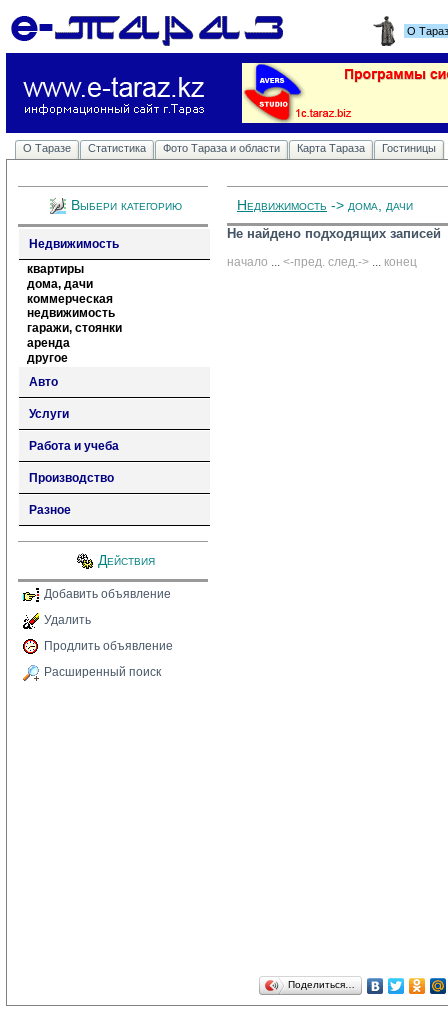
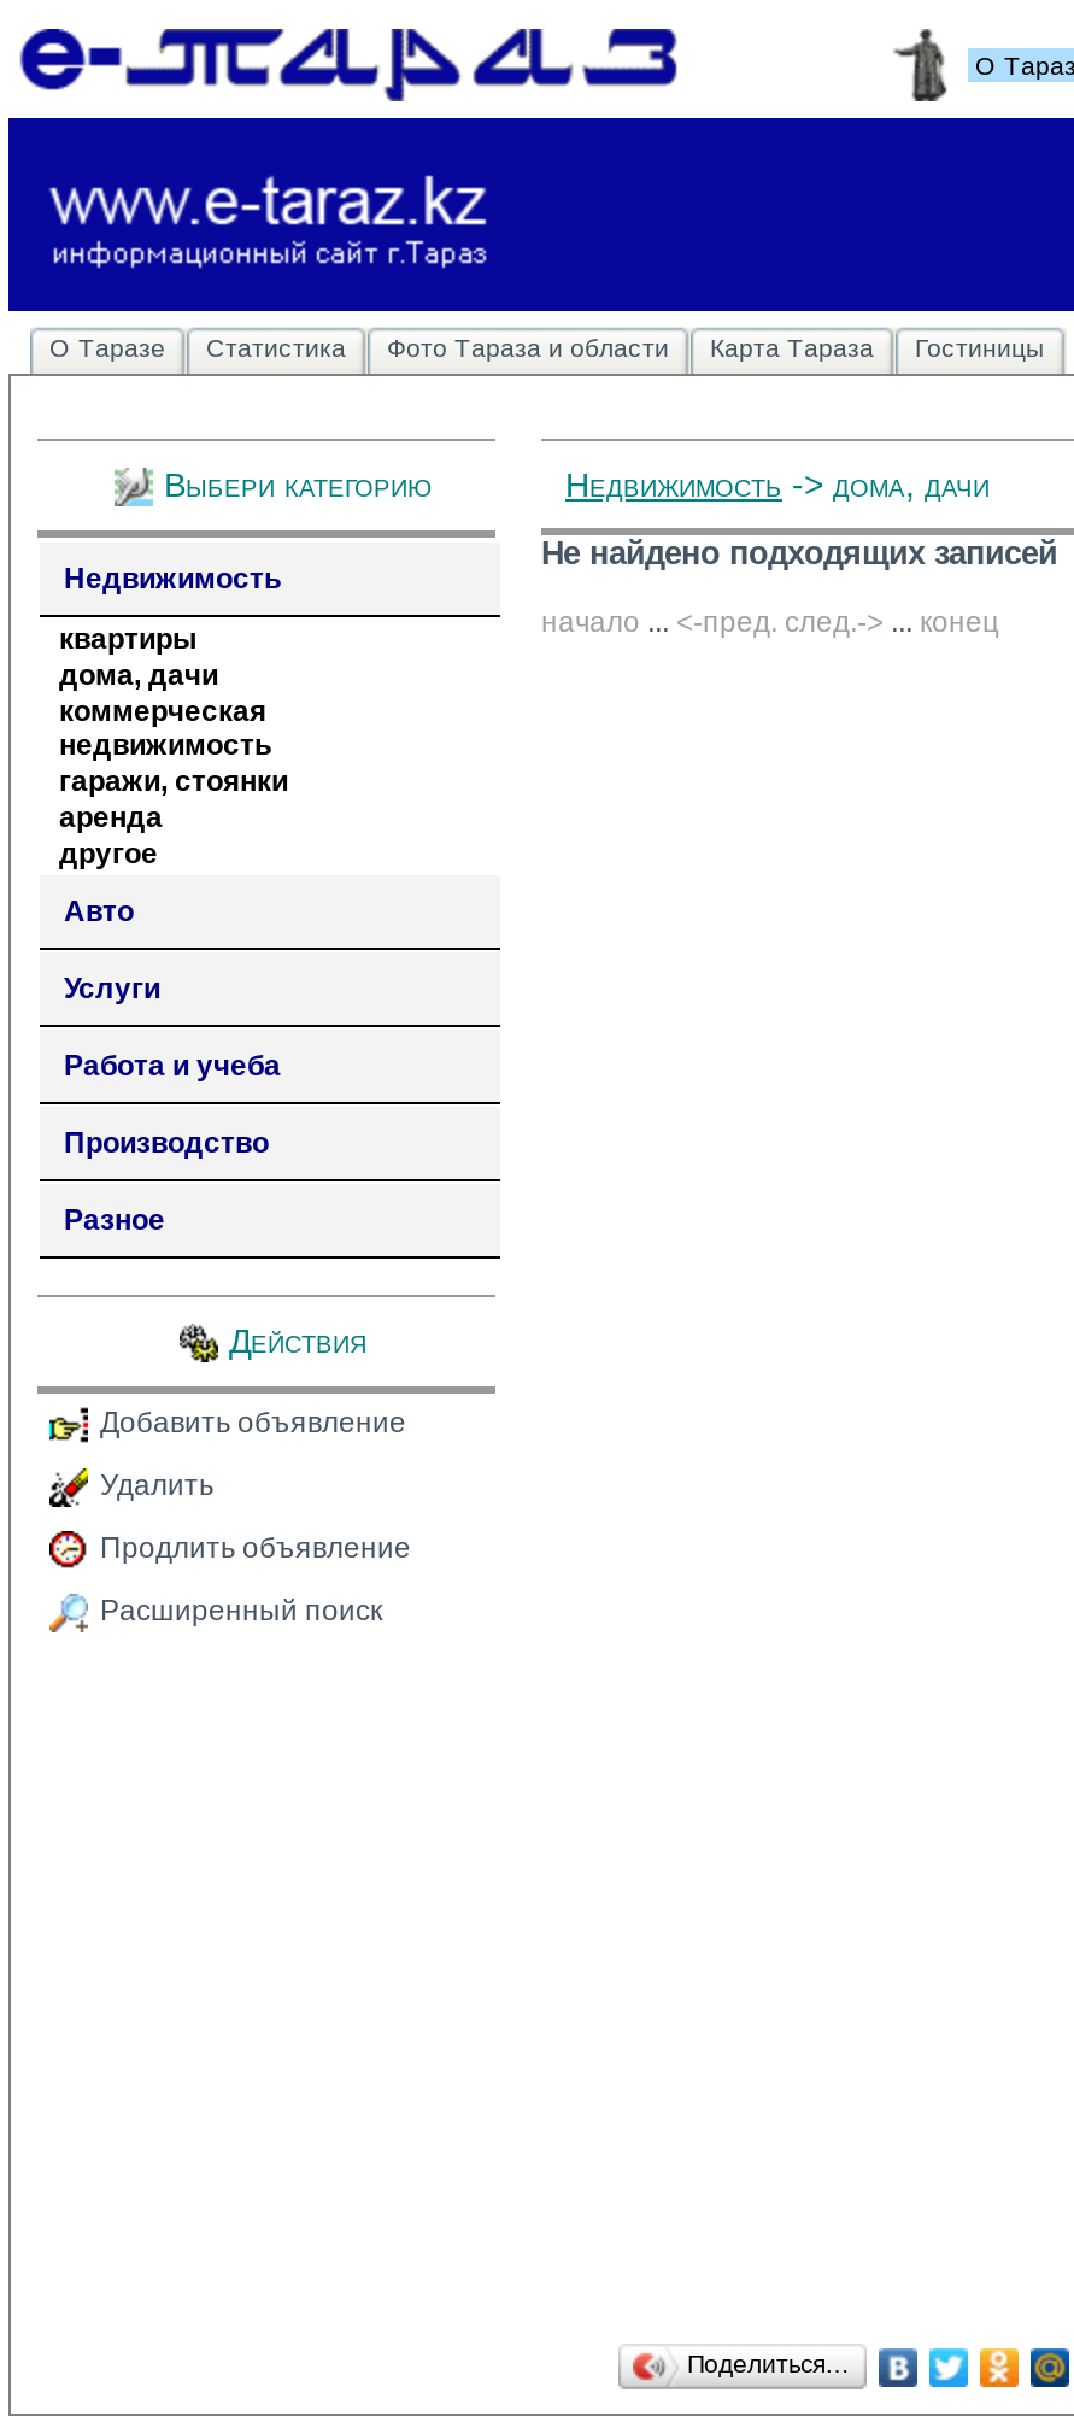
[241,62,445,124] [image] -> none

